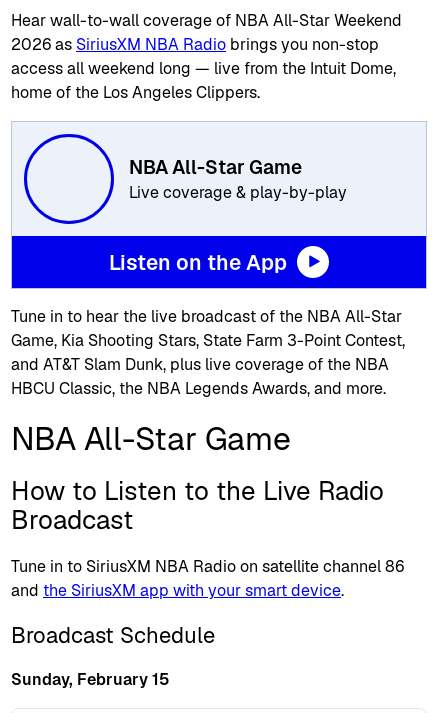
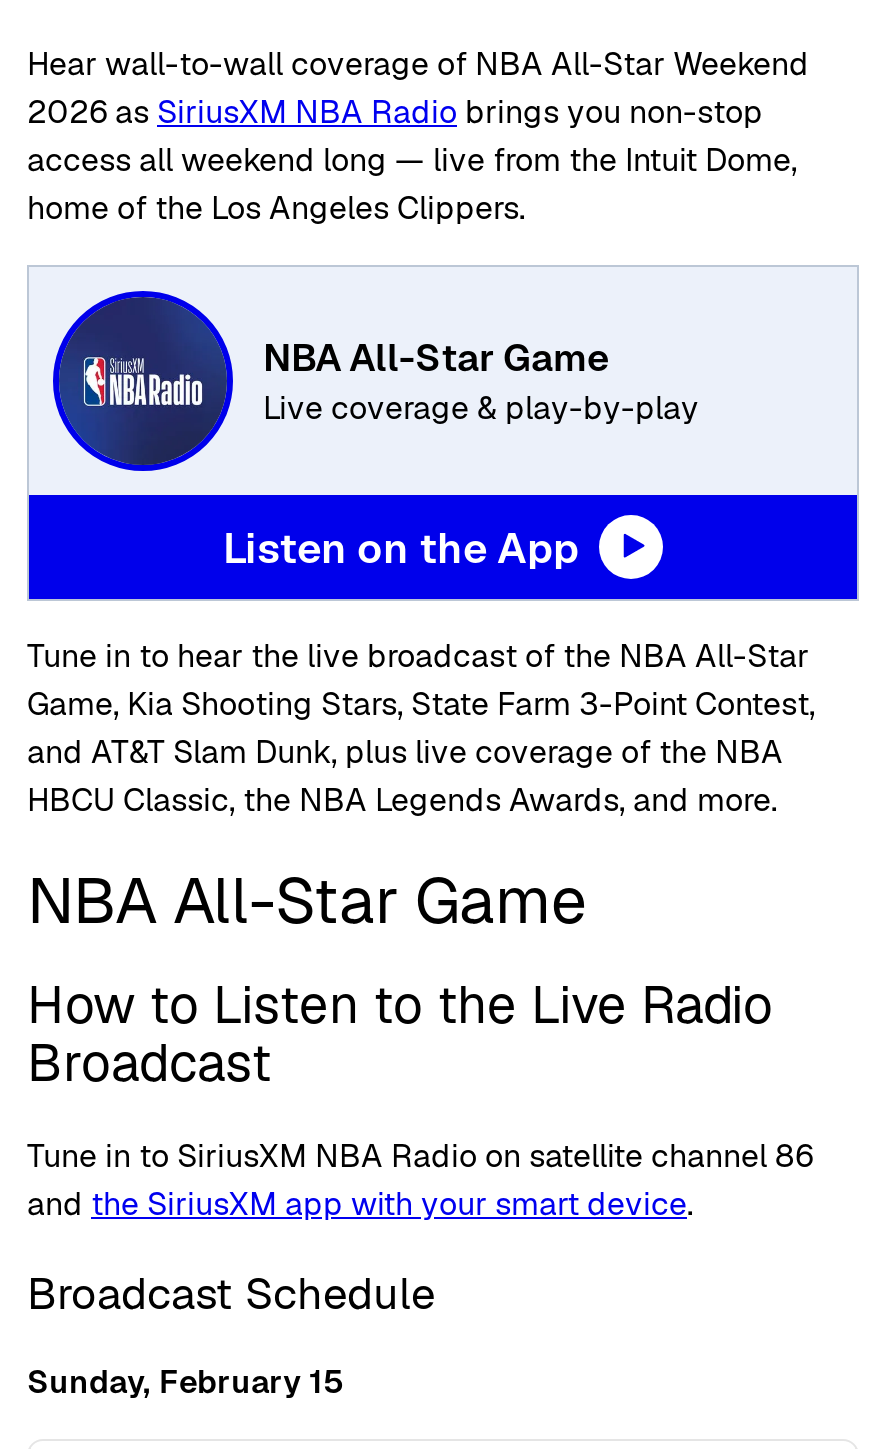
[26,136,112,222] [image] -> [57,295,229,467] [image]

